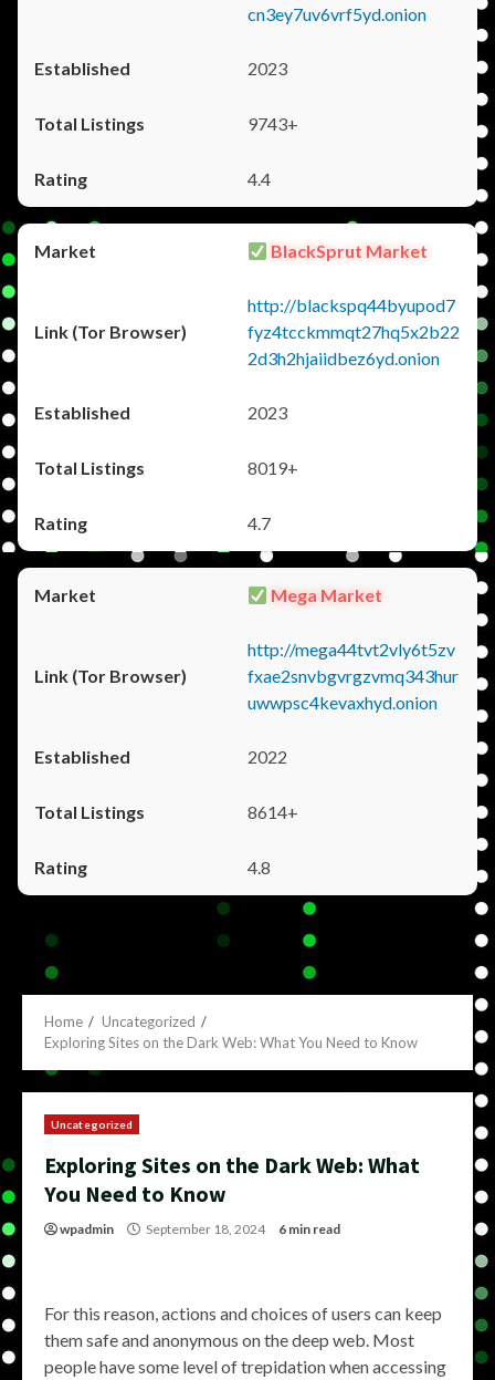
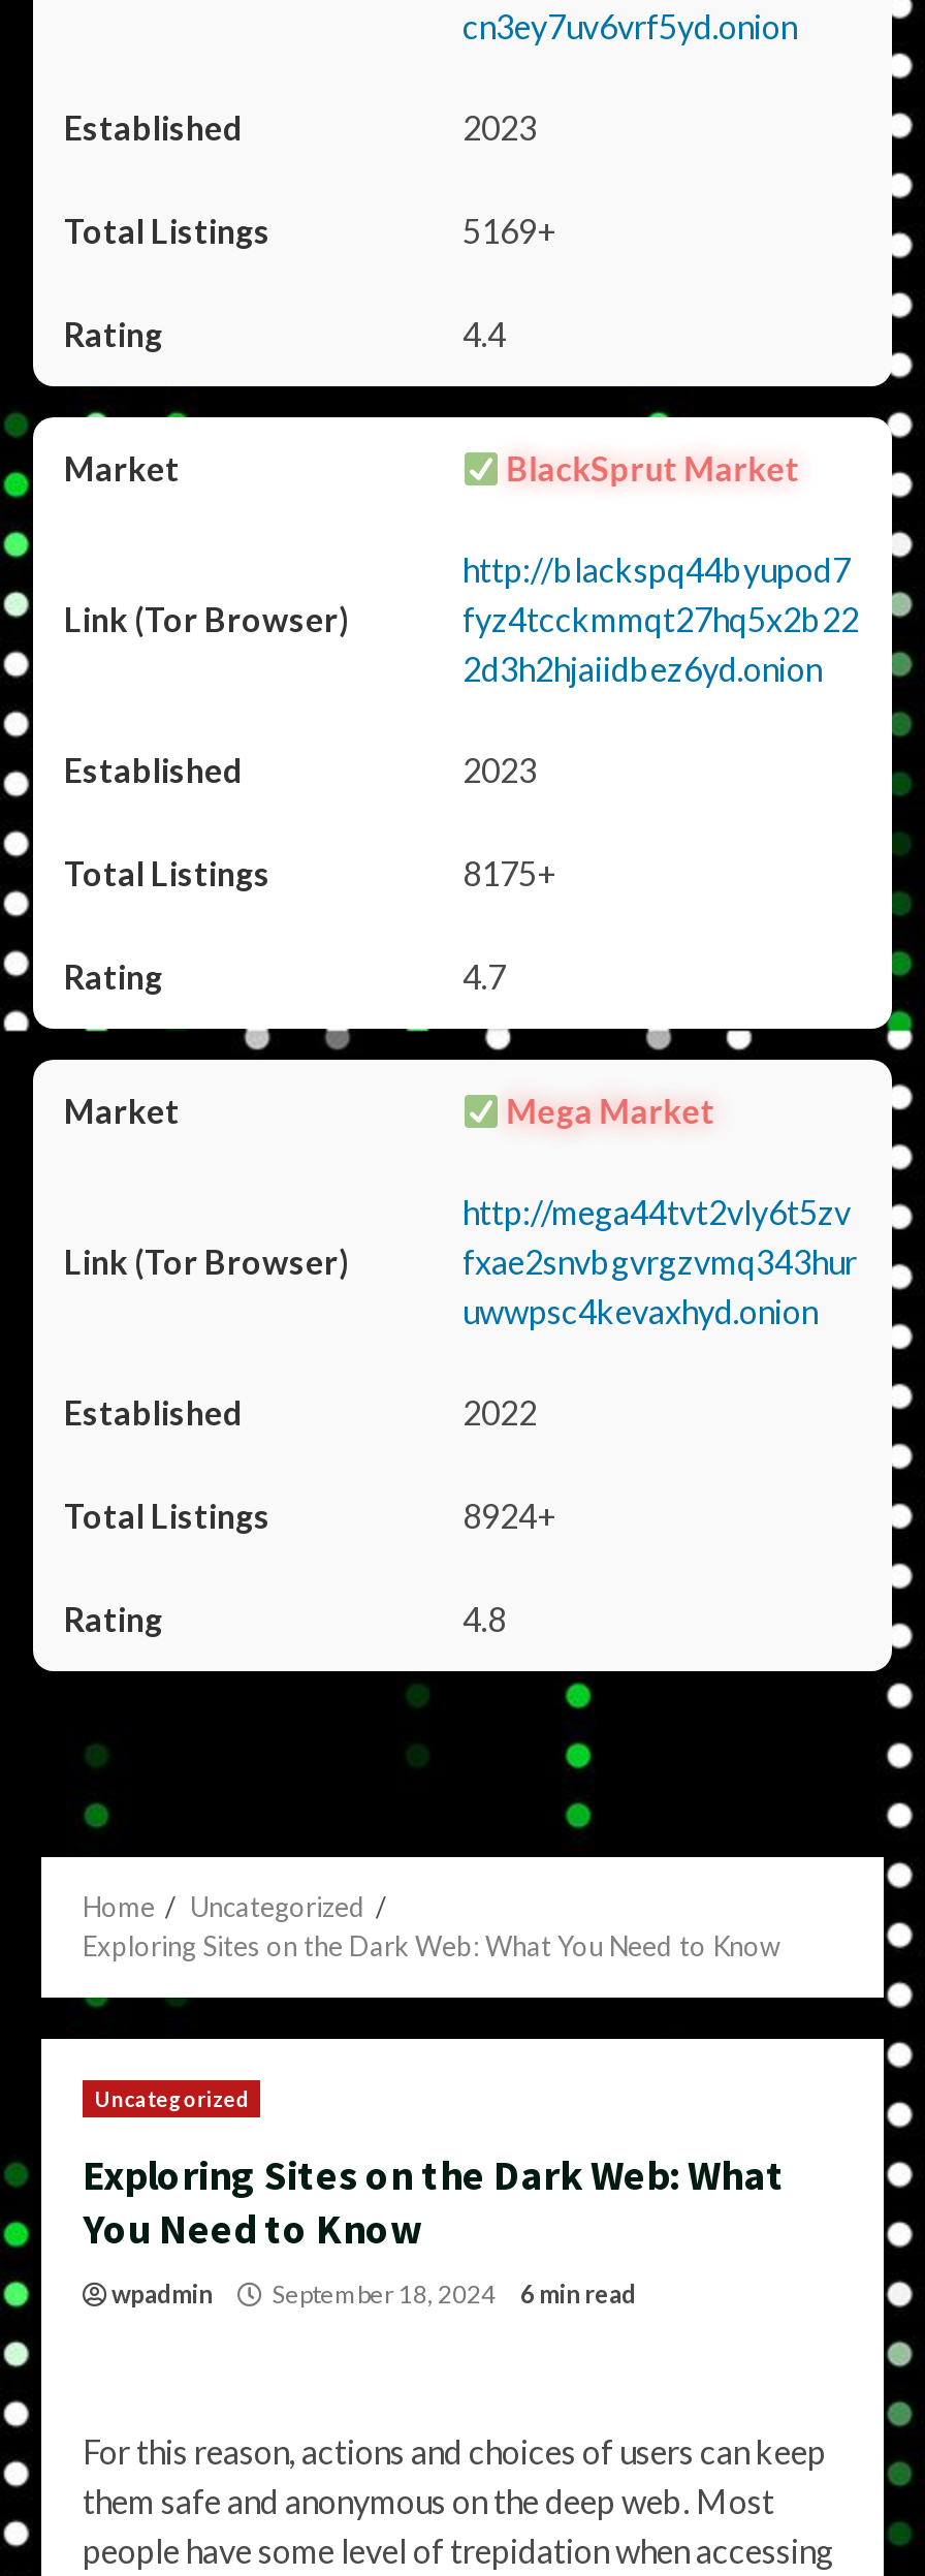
[247,113,298,134] 9743+ -> [462,211,557,250] 5169+
[247,457,298,478] 8019+ -> [462,853,557,892] 8175+
[247,801,298,822] 8614+ -> [462,1496,557,1535] 8924+

